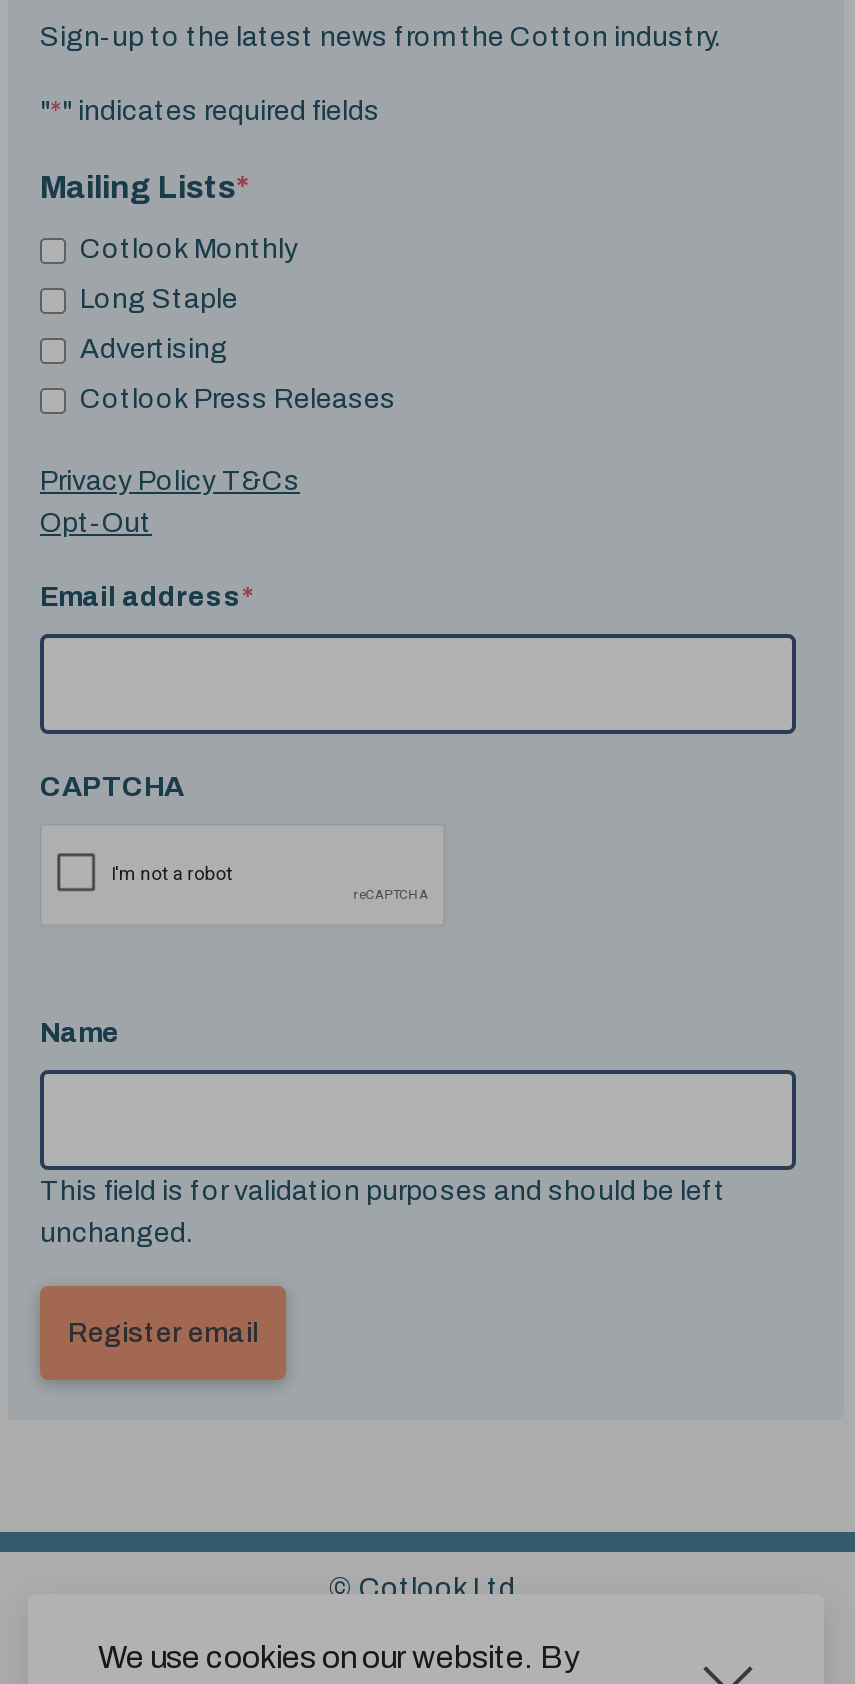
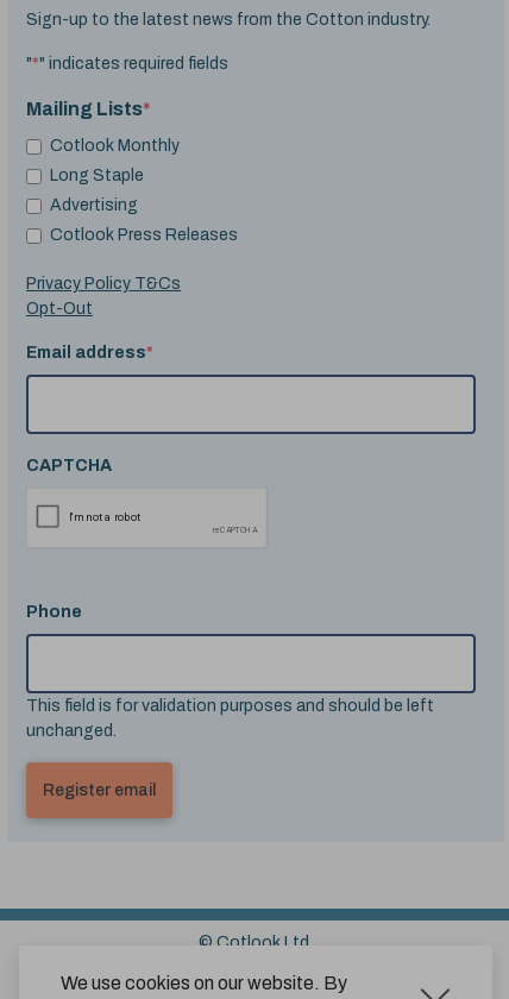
[40,1018,120,1048] Name -> [26,603,82,621] Phone

